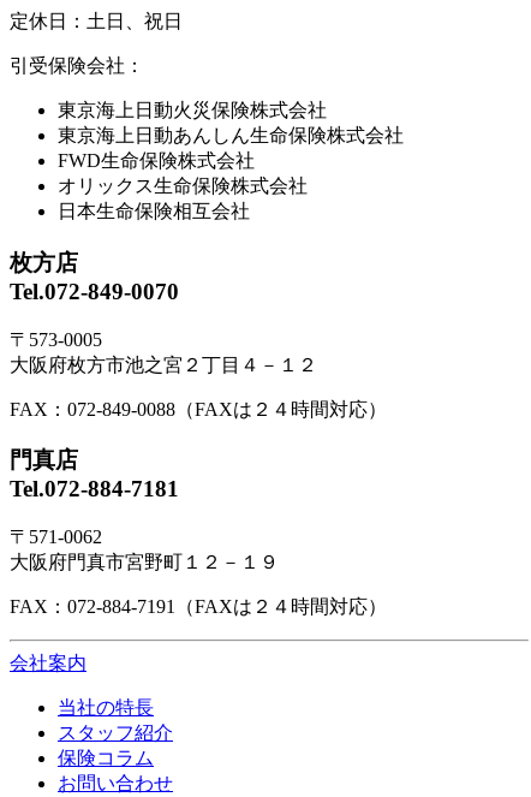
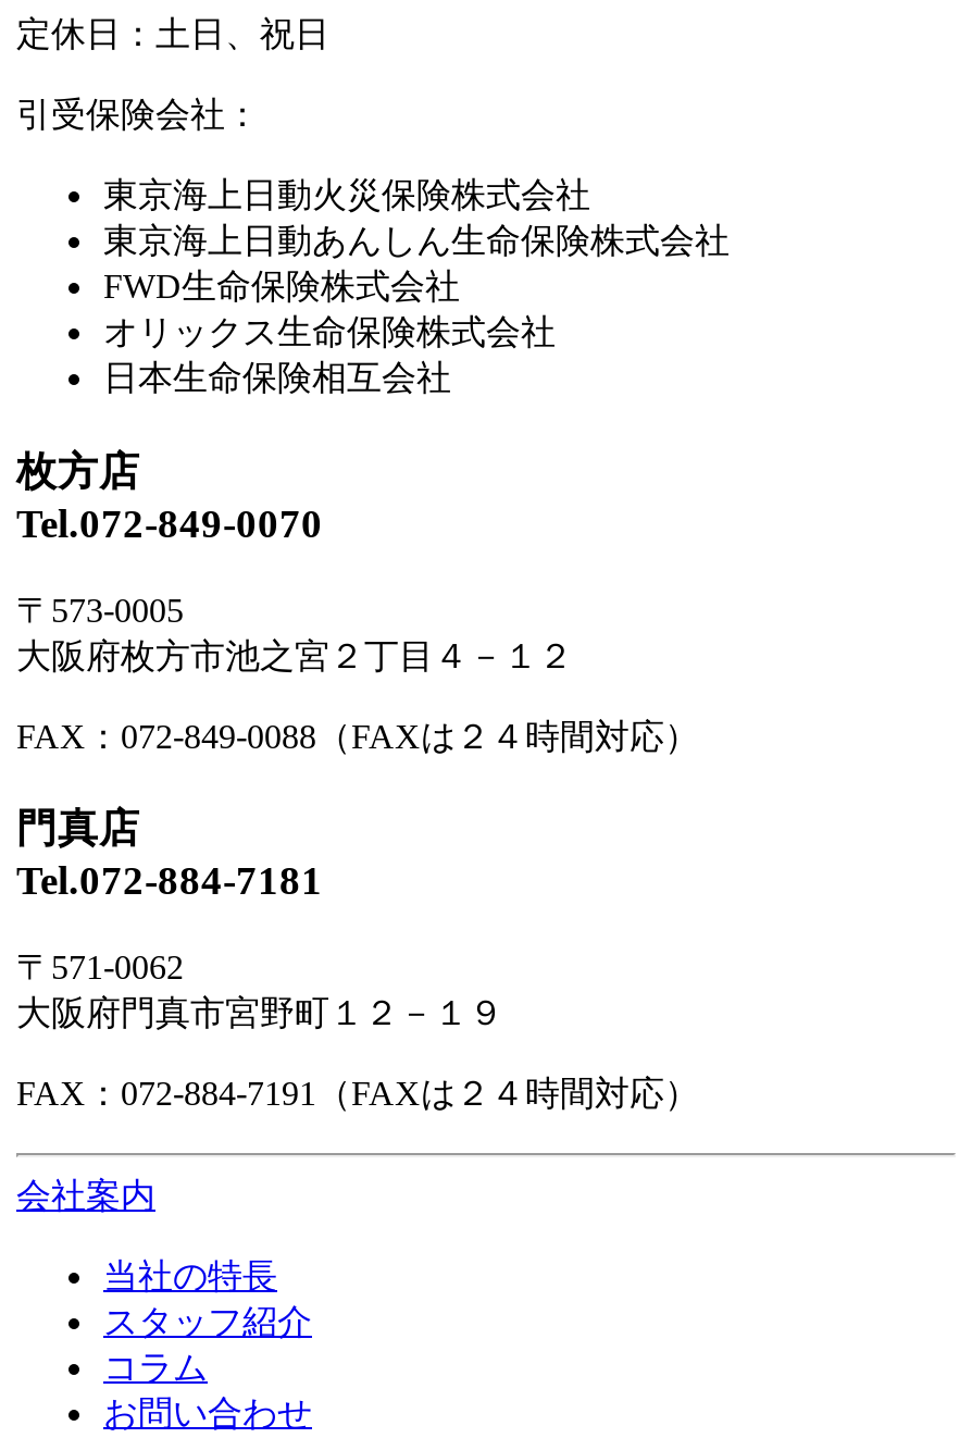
[58,748,154,768] 保険コラム -> [103,1349,208,1386] コラム

